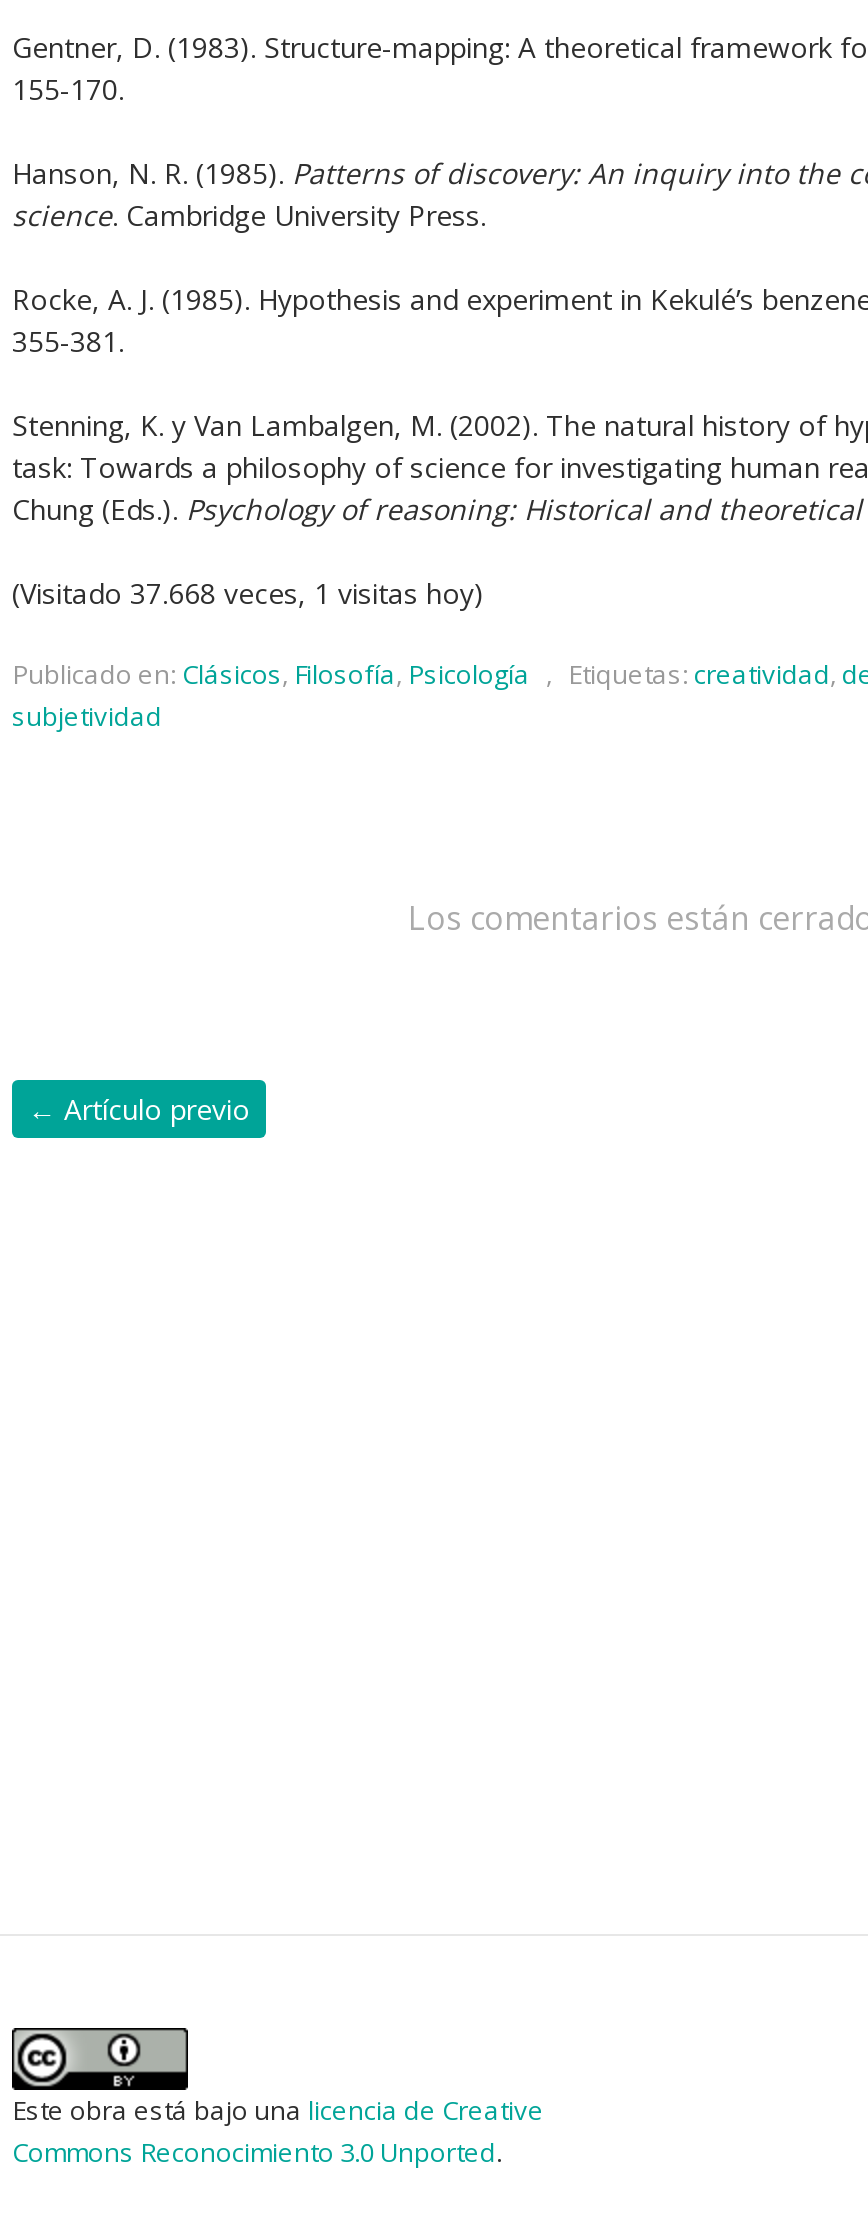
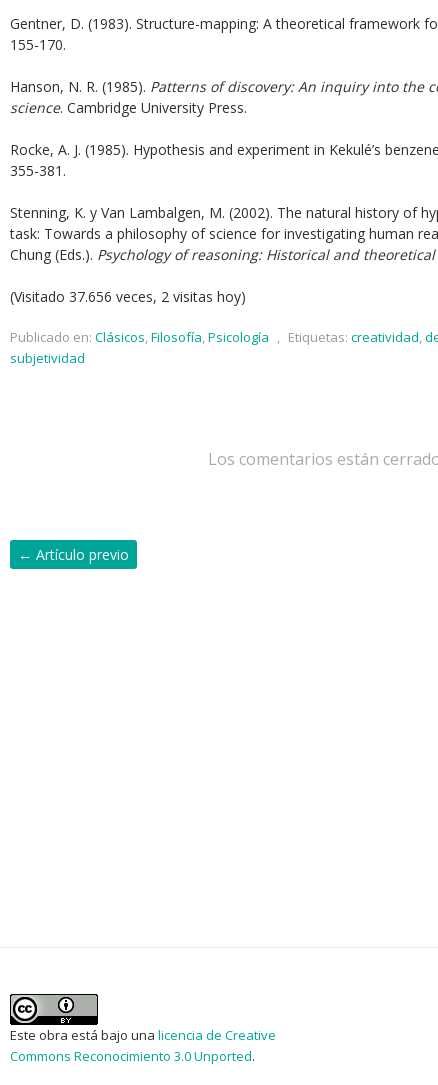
[12,574,484,612] (Visitado 37.668 veces, 1 visitas hoy) -> [10,287,246,306] (Visitado 37.656 veces, 2 visitas hoy)

